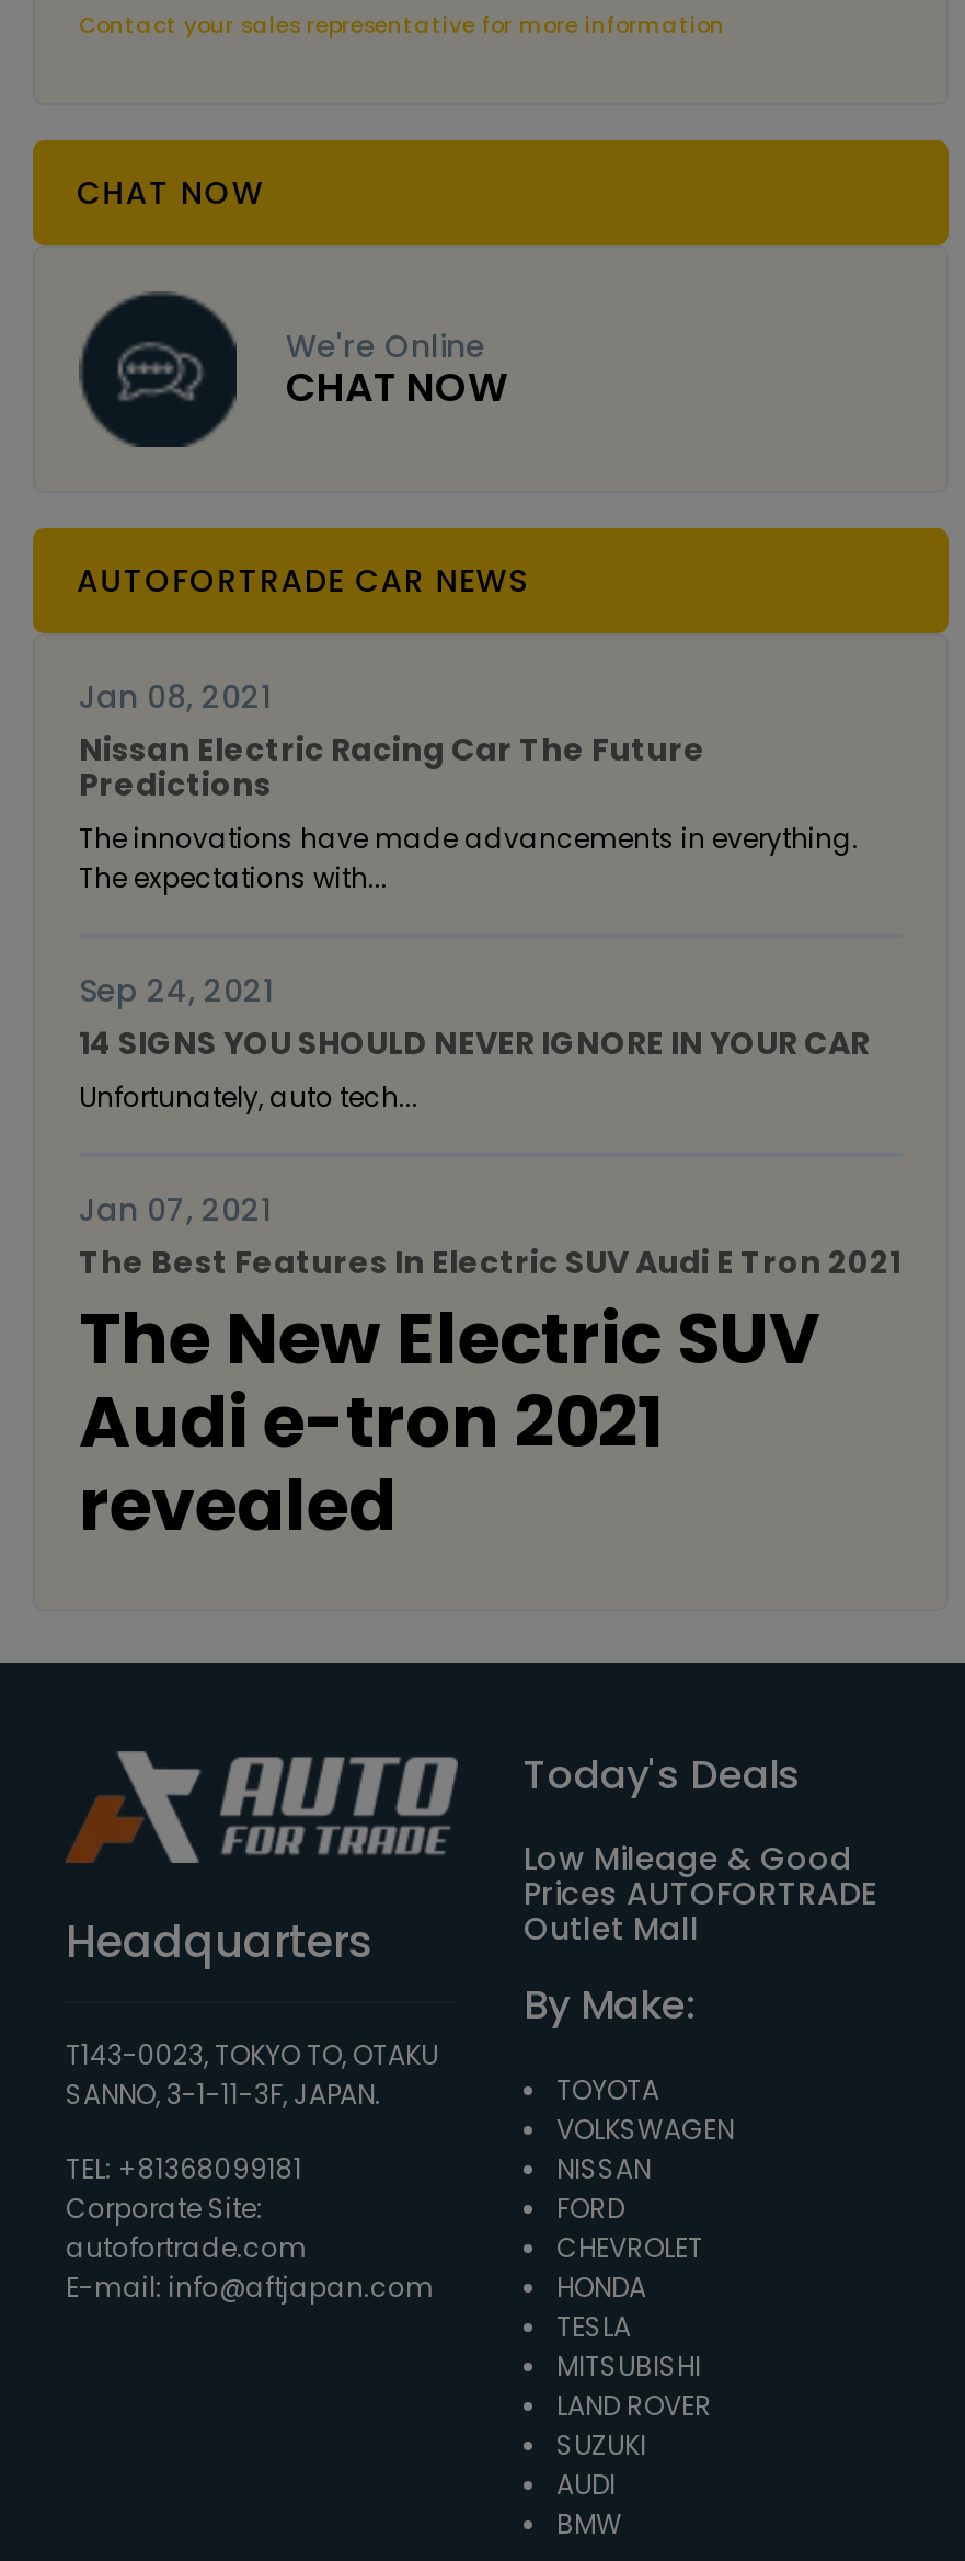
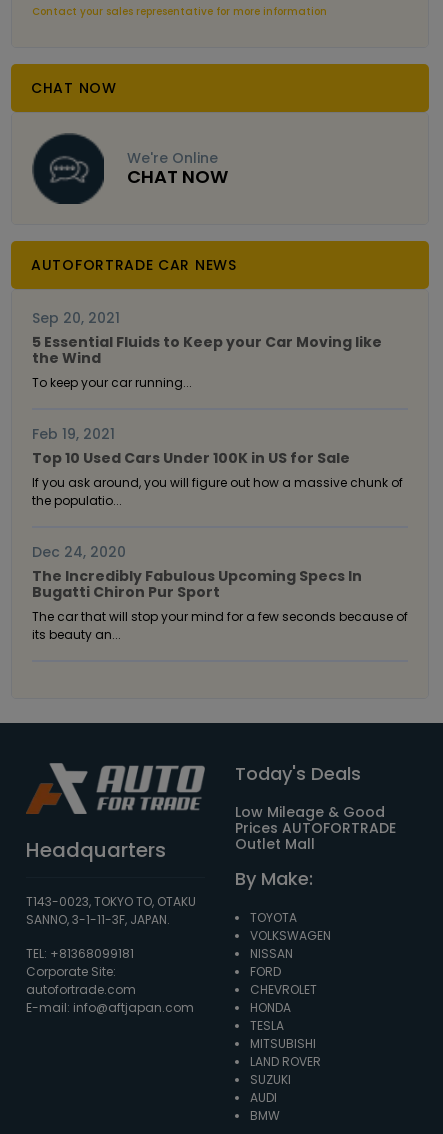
[79,676,859,897] Jan 08, 2021 | Nissan Electric Racing Car The Future | Predictions | The innovations have made advancements in everything. | The expectations with... -> [32,308,382,391] Sep 20, 2021 | 5 Essential Fluids to Keep your Car Moving like | the Wind | To keep your car running...
[79,970,870,1116] Sep 24, 2021 | 14 SIGNS YOU SHOULD NEVER IGNORE IN YOUR CAR | Unfortunately, auto tech... -> [32,424,403,509] Feb 19, 2021 | Top 10 Used Cars Under 100K in US for Sale | If you ask around, you will figure out how a massive chunk of | the populatio...
[79,1189,900,1555] Jan 07, 2021 | The Best Features In Electric SUV Audi E Tron 2021 | The New Electric SUV | Audi e-tron 2021 | revealed -> [32,542,408,643] Dec 24, 2020 | The Incredibly Fabulous Upcoming Specs In | Bugatti Chiron Pur Sport | The car that will stop your mind for a few seconds because of | its beauty an...

